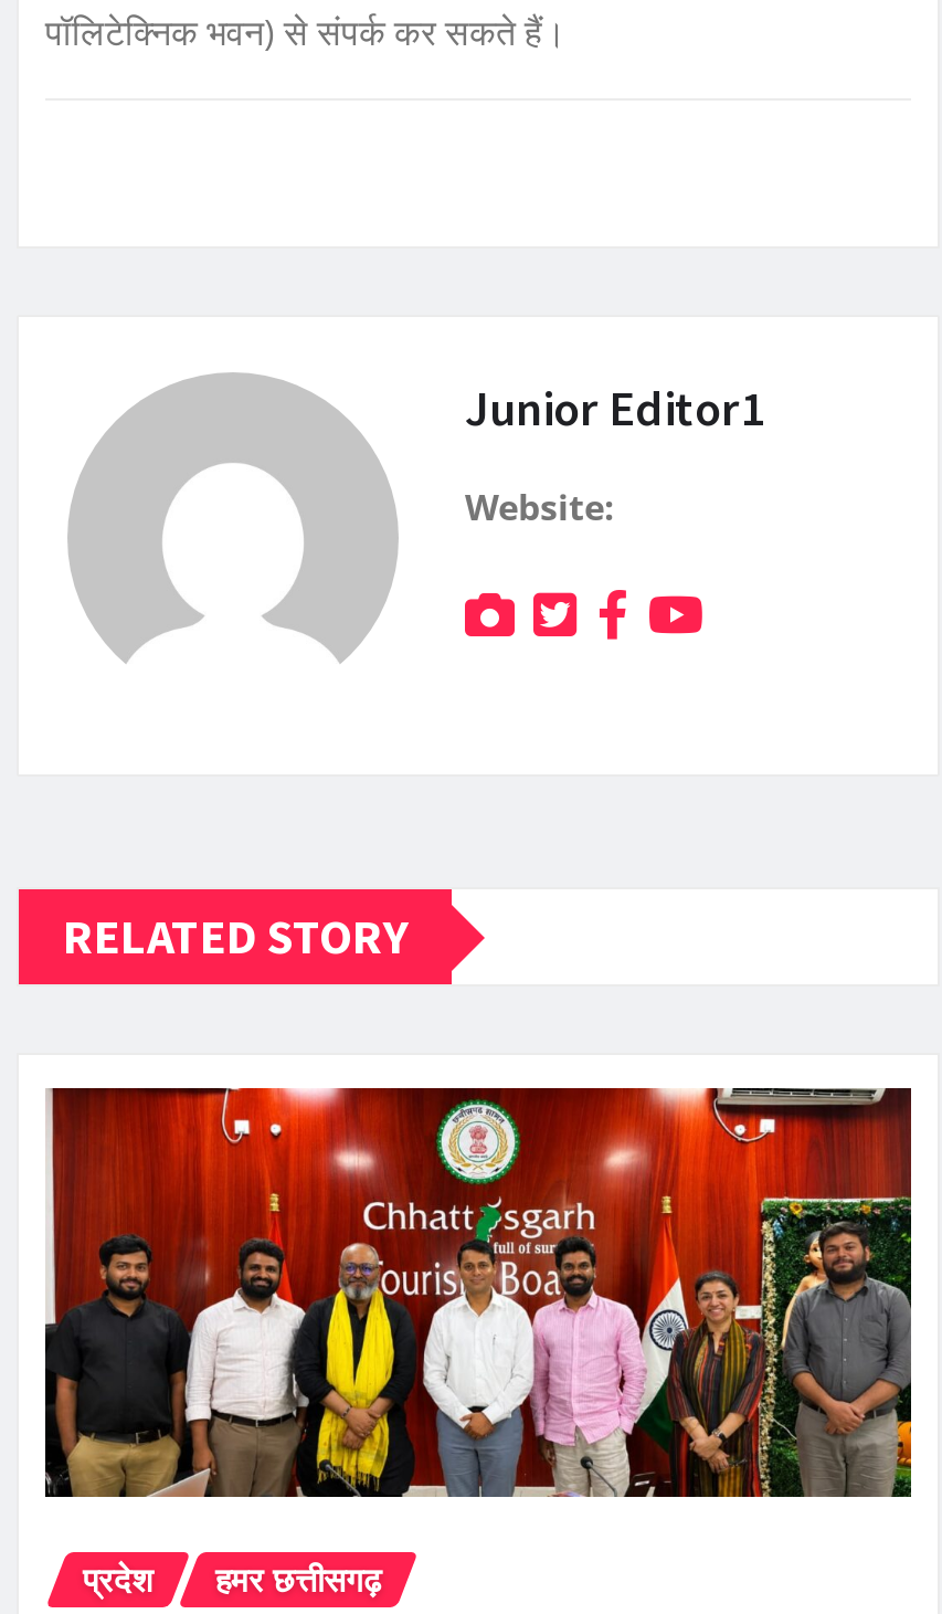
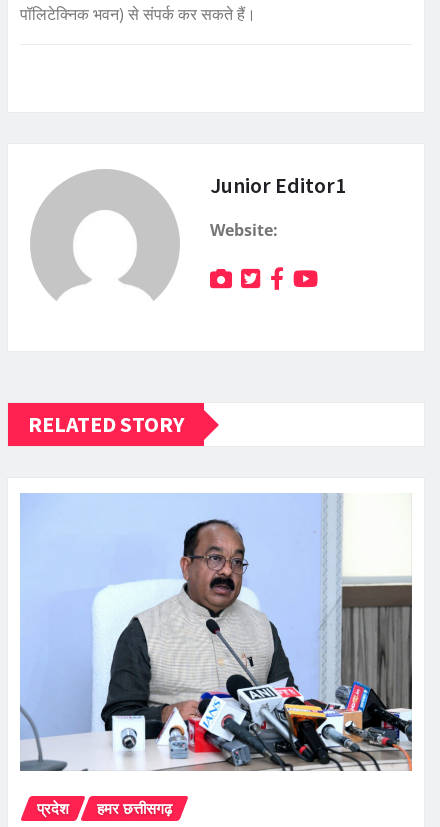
[43,1087,913,1500] [image] -> [19,493,413,772] [image]

